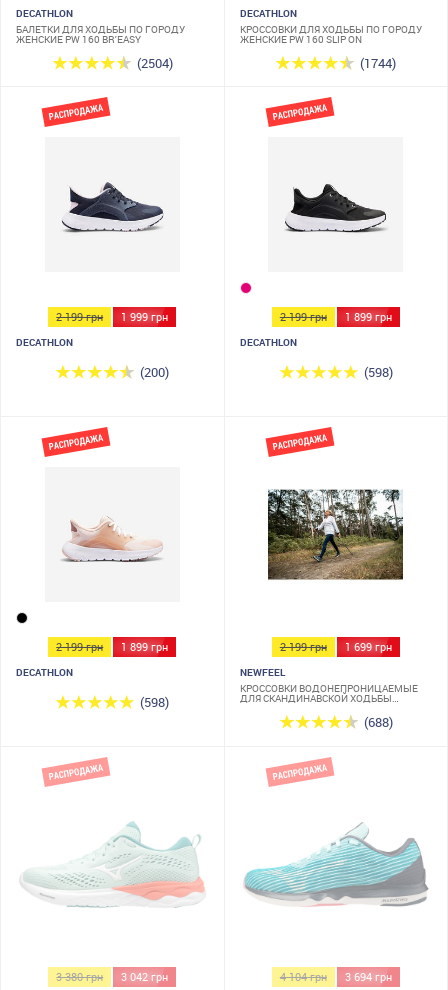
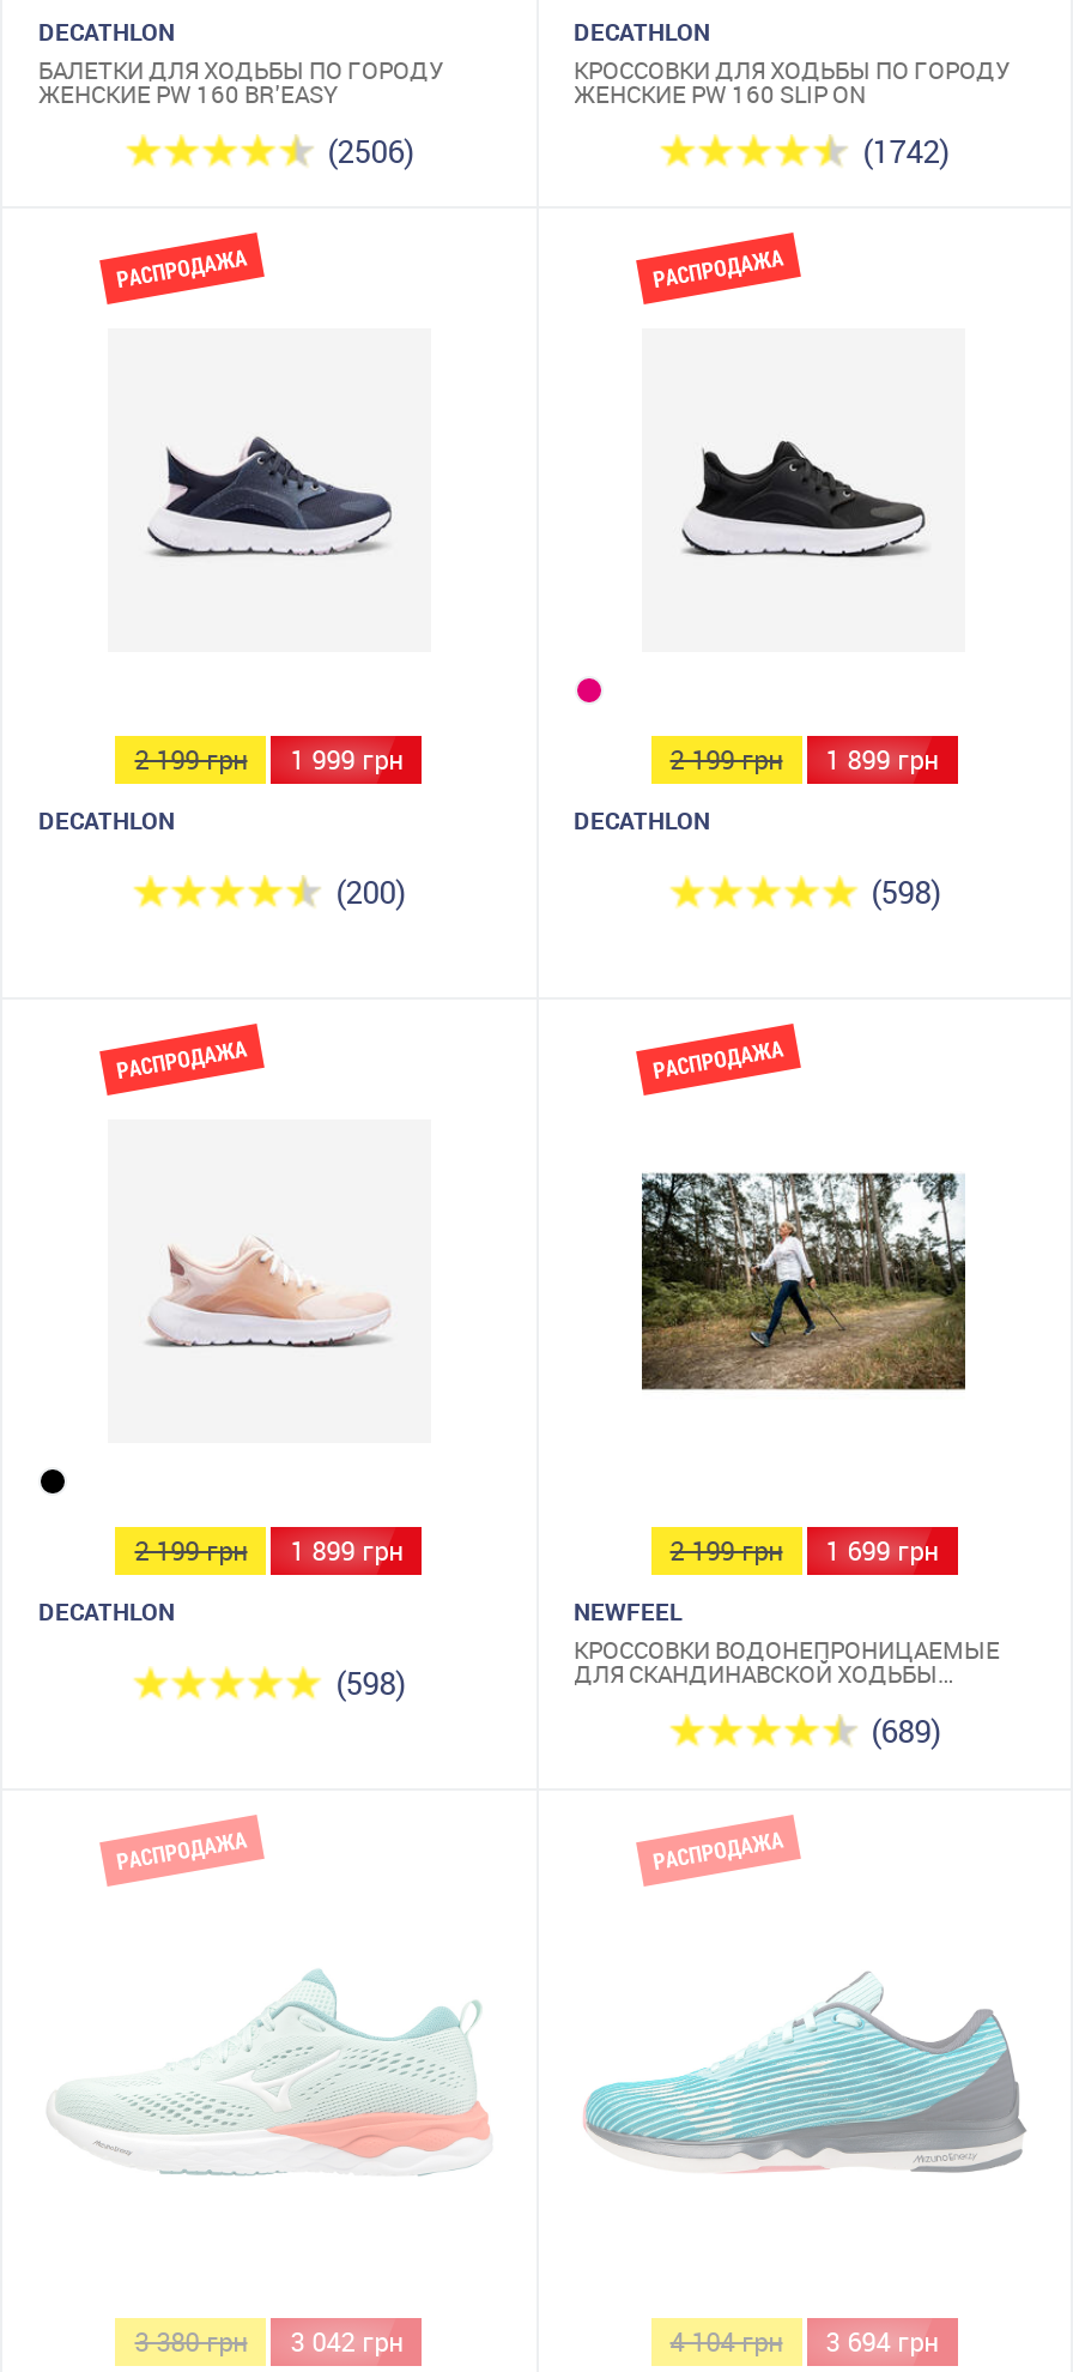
[137,54,173,72] (2504) -> [328,129,414,173] (2506)
[360,54,396,72] (1744) -> [863,129,949,173] (1742)
[364,713,393,731] (688) -> [871,1709,941,1752] (689)

